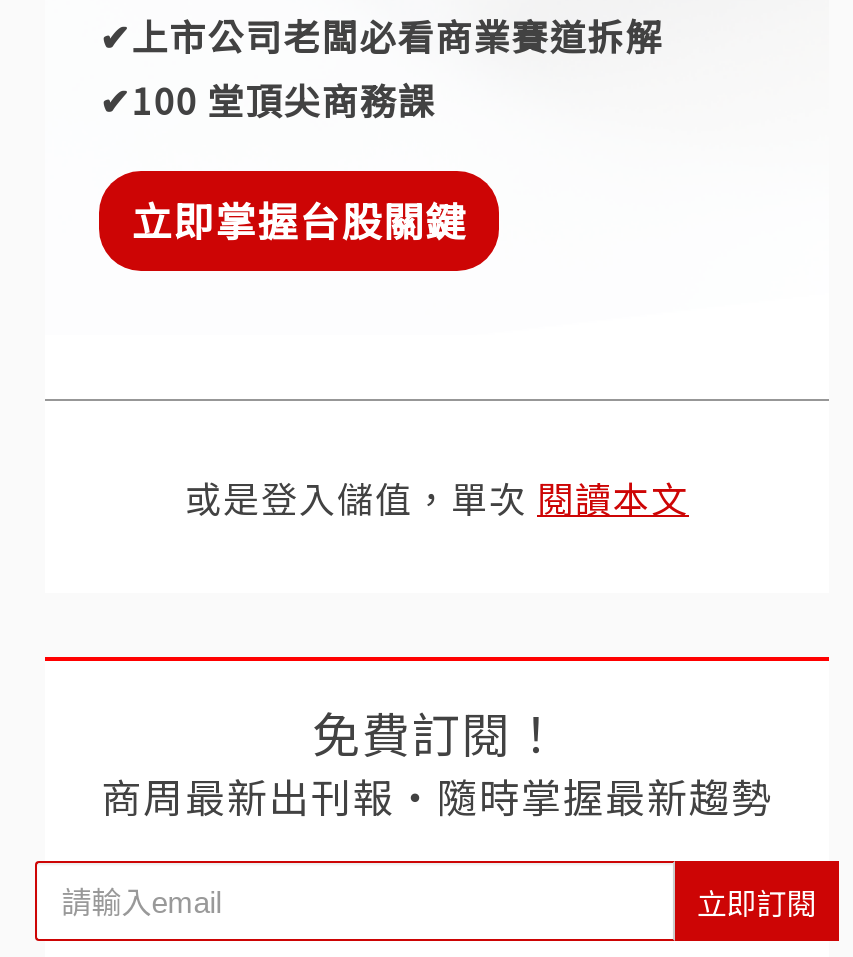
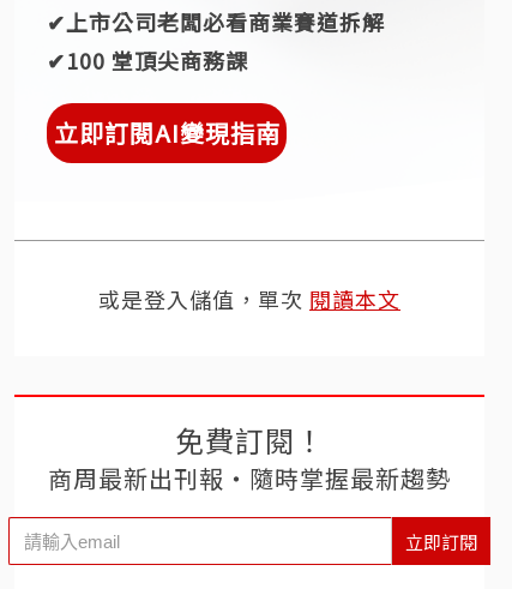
[131,191,467,249] 立即掌握台股關鍵 -> [54,115,280,150] 立即訂閱AI變現指南

